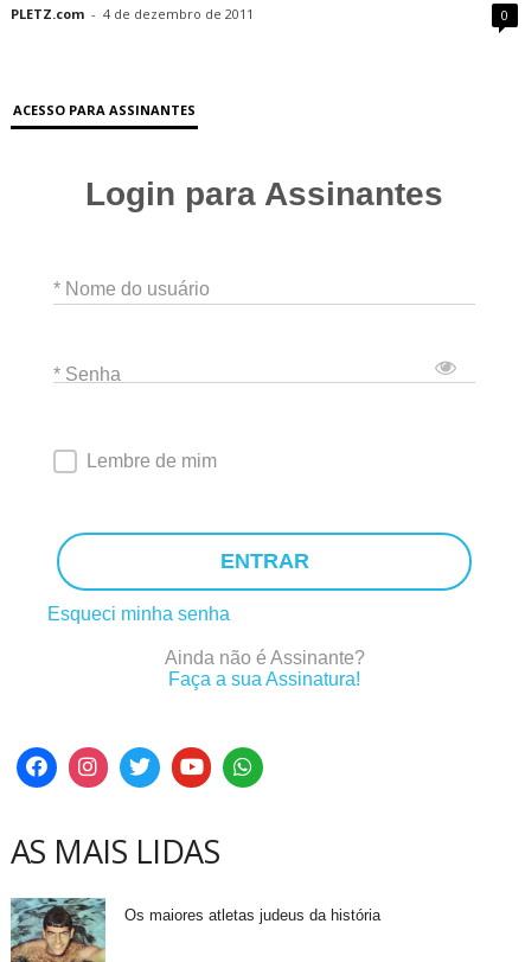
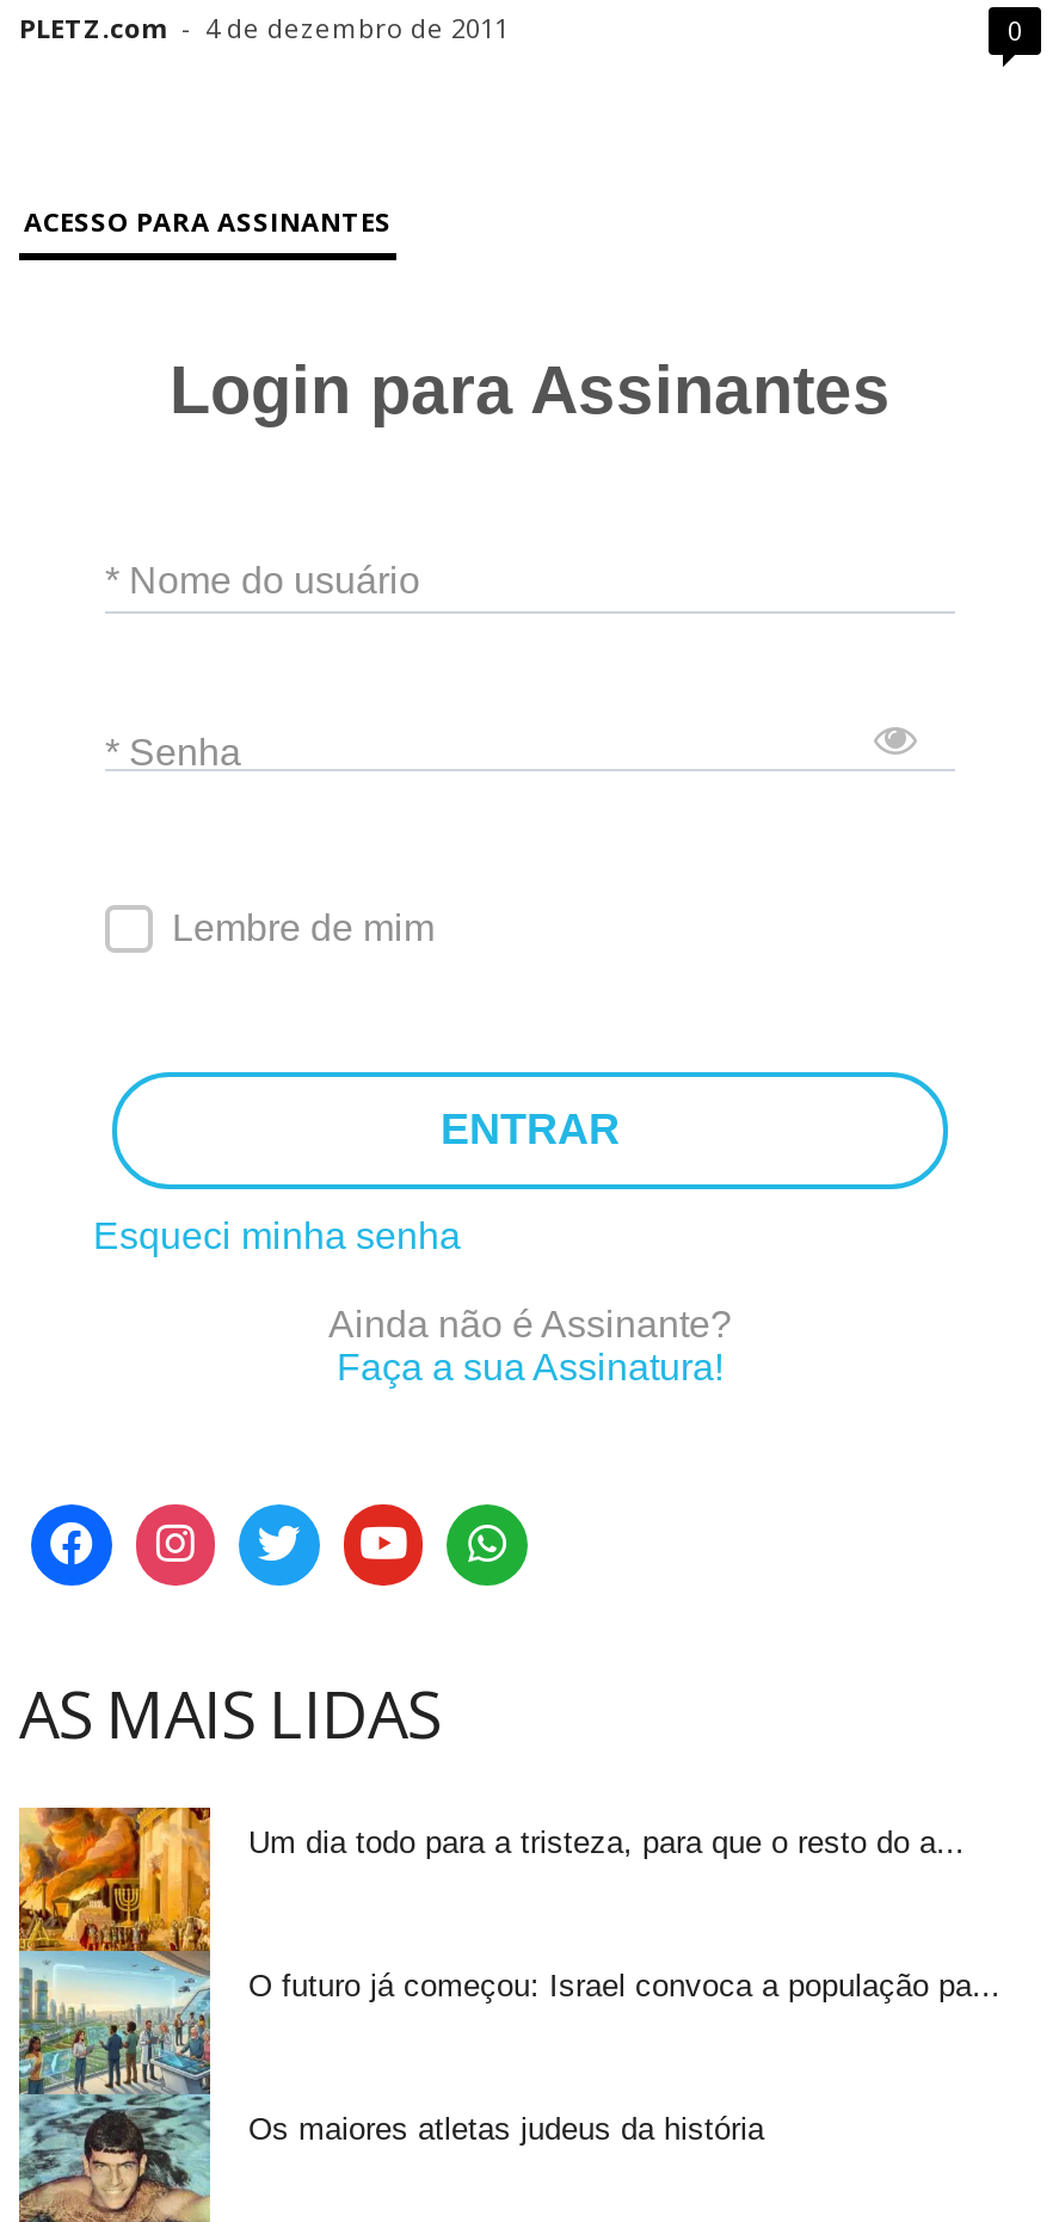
none -> [17,1803,965,2094] [image] | Um dia todo para a tristeza, para que o resto do a...
none -> [248,1967,1000,2003] O futuro já começou: Israel convoca a população pa...

